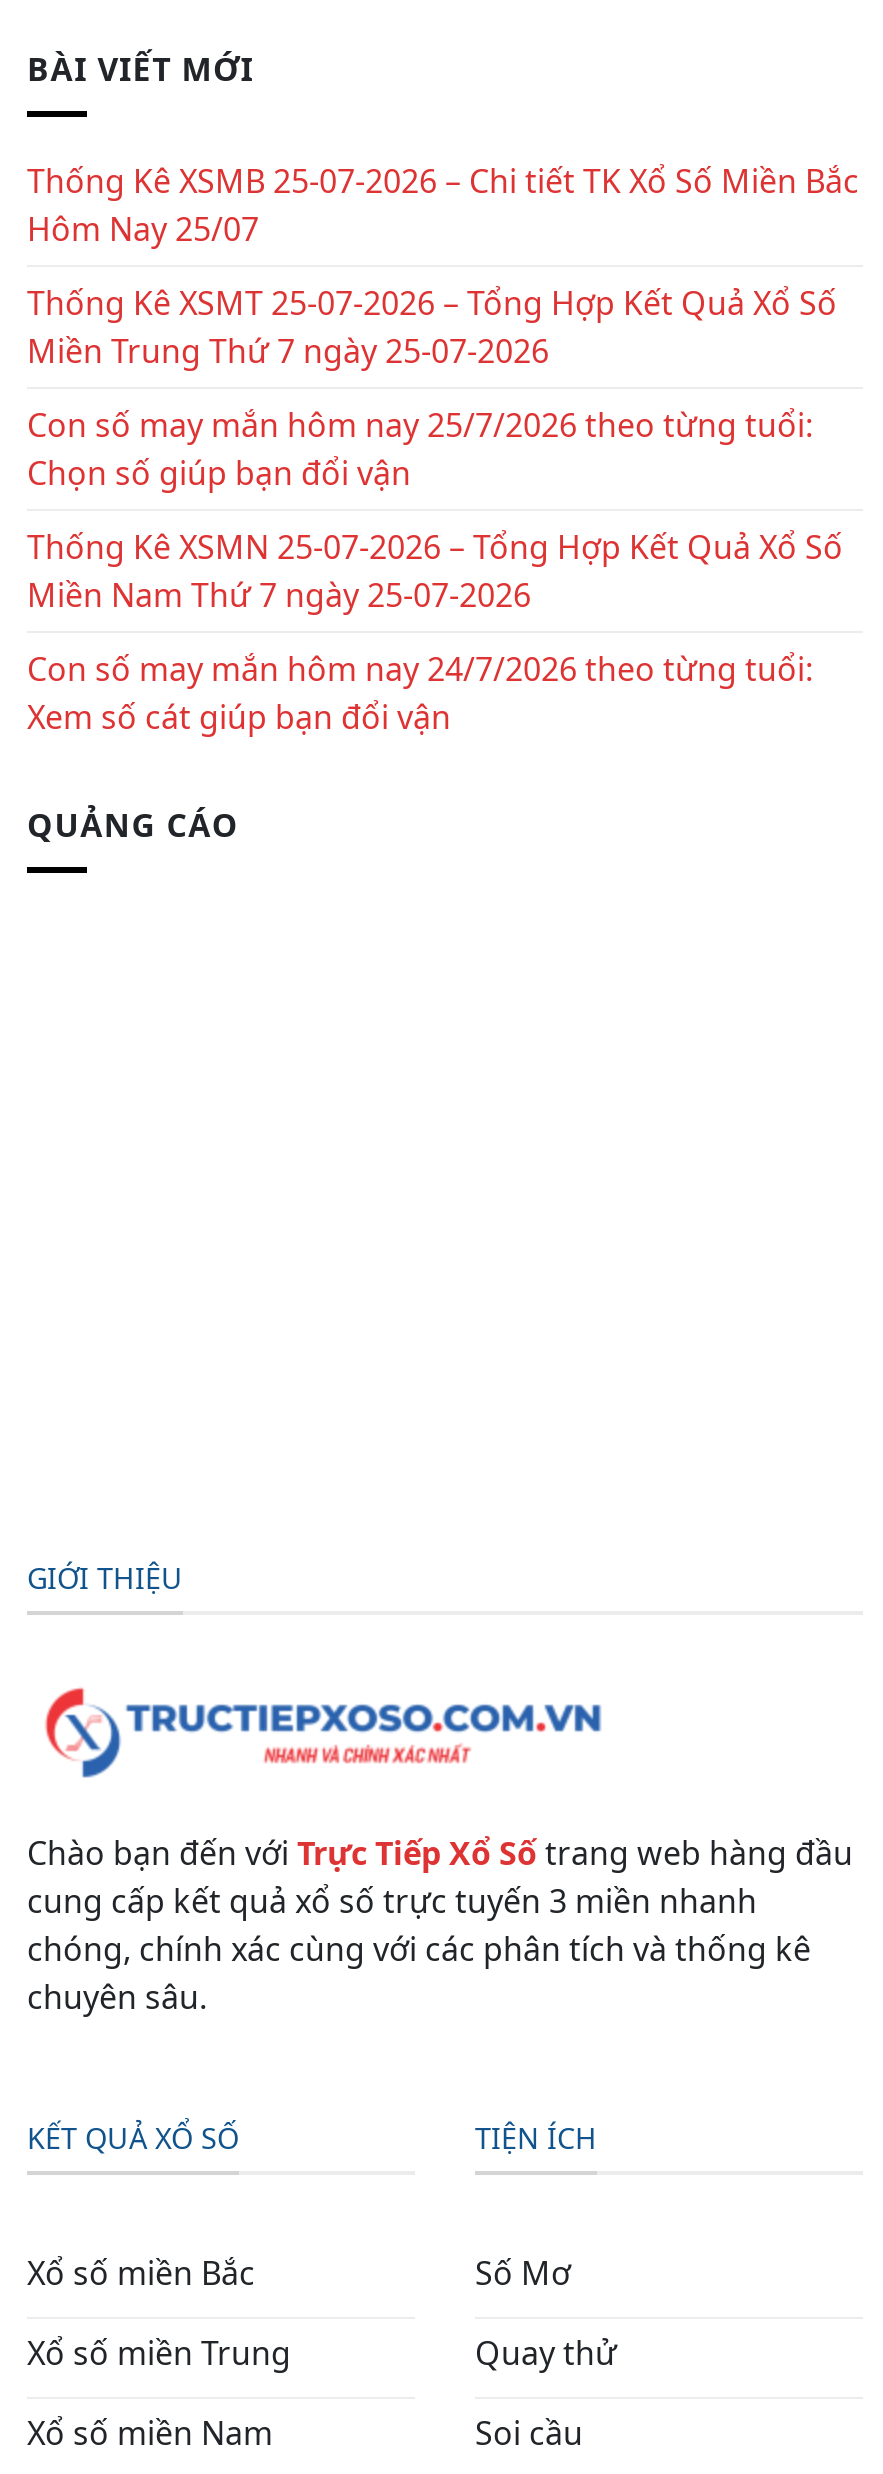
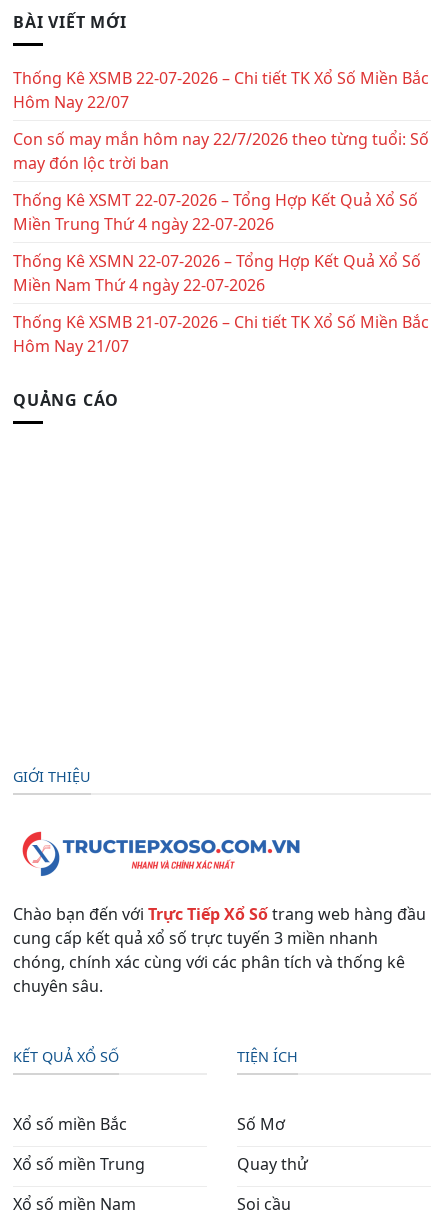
[27,159,859,251] Thống Kê XSMB 25-07-2026 – Chi tiết TK Xổ Số Miền Bắc | Hôm Nay 25/07 -> [13,67,429,113] Thống Kê XSMB 22-07-2026 – Chi tiết TK Xổ Số Miền Bắc | Hôm Nay 22/07
[27,281,837,373] Thống Kê XSMT 25-07-2026 – Tổng Hợp Kết Quả Xổ Số | Miền Trung Thứ 7 ngày 25-07-2026 -> [13,128,429,174] Con số may mắn hôm nay 22/7/2026 theo từng tuổi: Số | may đón lộc trời ban
[27,403,813,495] Con số may mắn hôm nay 25/7/2026 theo từng tuổi: | Chọn số giúp bạn đổi vận -> [13,189,418,235] Thống Kê XSMT 22-07-2026 – Tổng Hợp Kết Quả Xổ Số | Miền Trung Thứ 4 ngày 22-07-2026
[27,525,843,617] Thống Kê XSMN 25-07-2026 – Tổng Hợp Kết Quả Xổ Số | Miền Nam Thứ 7 ngày 25-07-2026 -> [13,250,421,296] Thống Kê XSMN 22-07-2026 – Tổng Hợp Kết Quả Xổ Số | Miền Nam Thứ 4 ngày 22-07-2026
[27,647,813,739] Con số may mắn hôm nay 24/7/2026 theo từng tuổi: | Xem số cát giúp bạn đổi vận -> [13,311,429,357] Thống Kê XSMB 21-07-2026 – Chi tiết TK Xổ Số Miền Bắc | Hôm Nay 21/07

